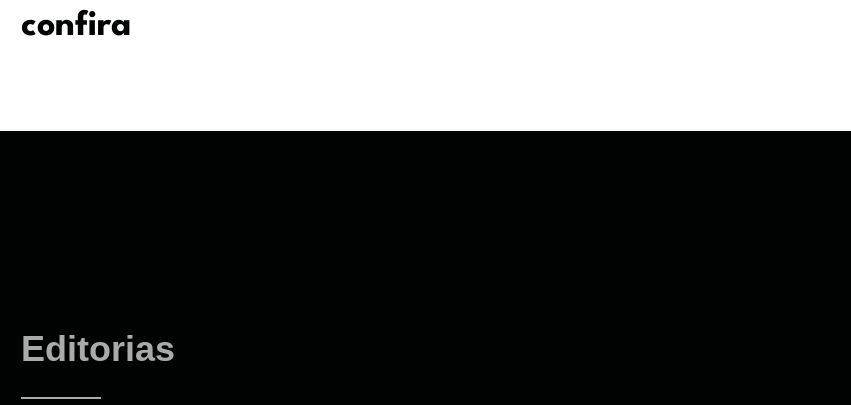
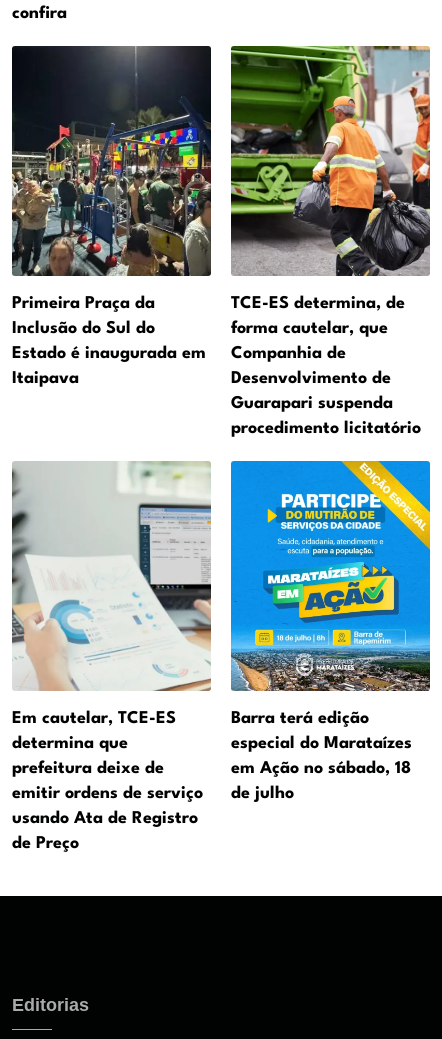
none -> [11,45,212,386] [image] | Primeira Praça da | Inclusão do Sul do | Estado é inaugurada em | Itaipava
none -> [11,460,212,851] [image] | Em cautelar, TCE-ES | determina que | prefeitura deixe de | emitir ordens de serviço | usando Ata de Registro | de Preço
none -> [230,45,431,436] [image] | TCE-ES determina, de | forma cautelar, que | Companhia de | Desenvolvimento de | Guarapari suspenda | procedimento licitatório
none -> [230,460,431,801] [image] | Barra terá edição | especial do Marataízes | em Ação no sábado, 18 | de julho

